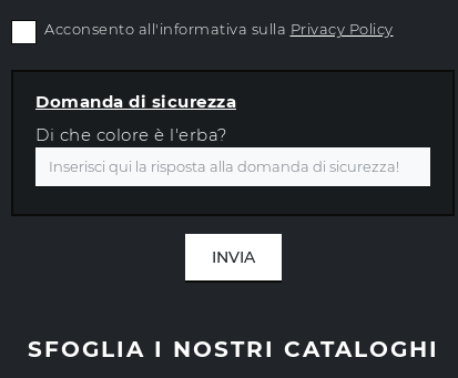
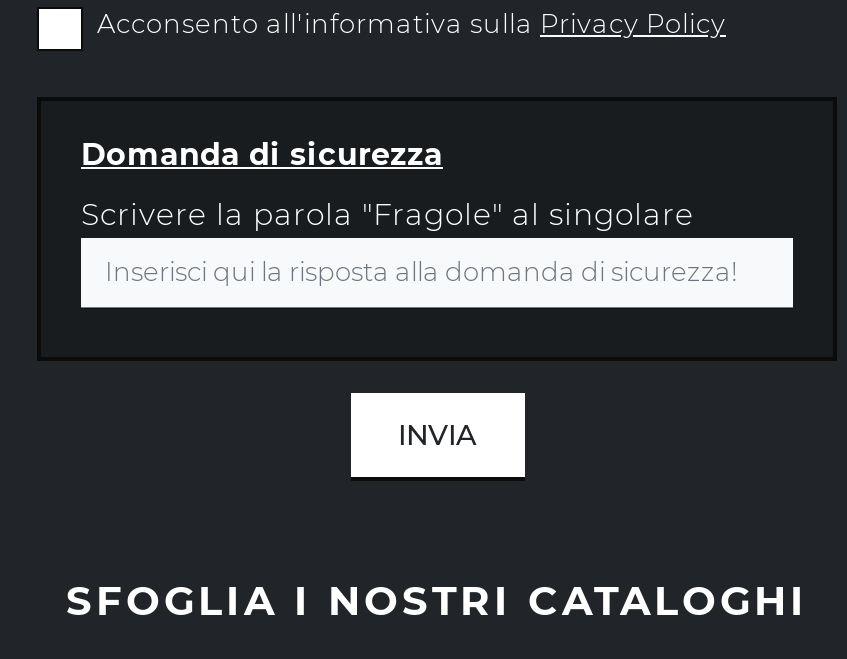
[35,125,227,146] Di che colore è l'erba? -> [81,196,694,234] Scrivere la parola "Fragole" al singolare

